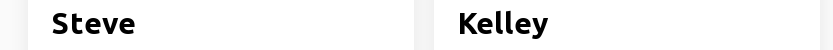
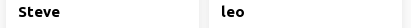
[458,6,548,40] Kelley -> [221,3,245,20] leo

